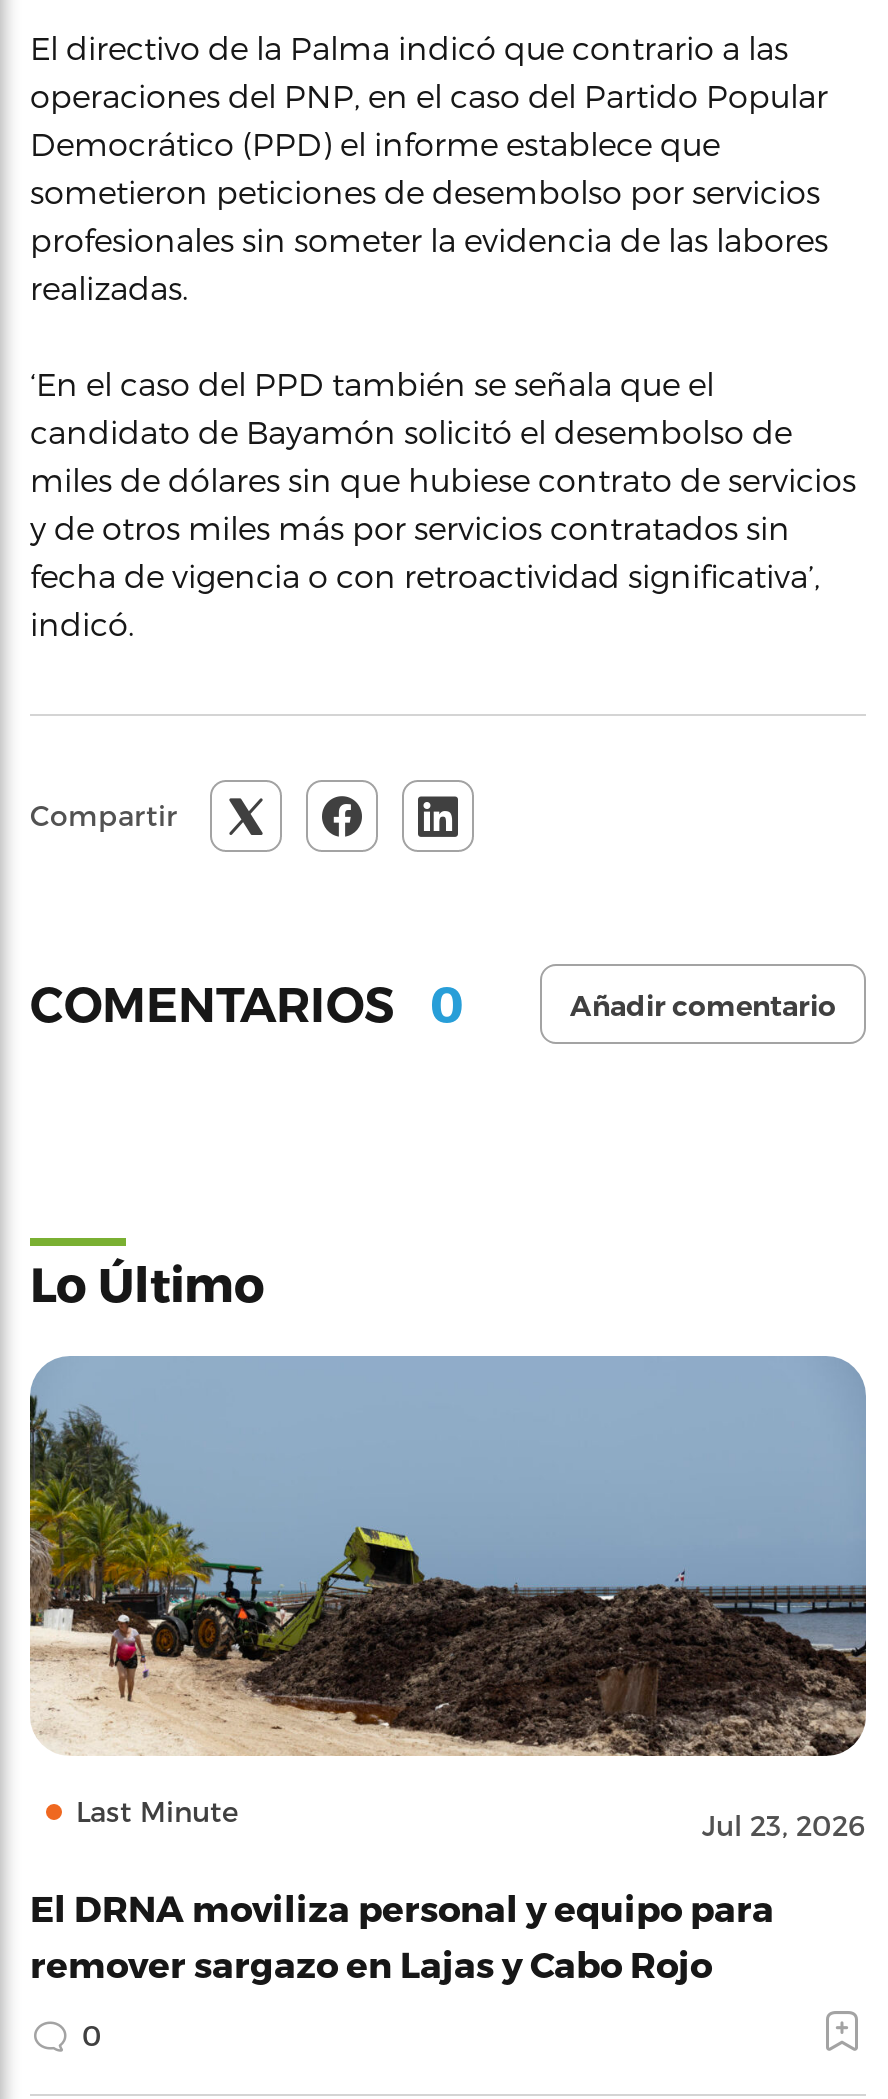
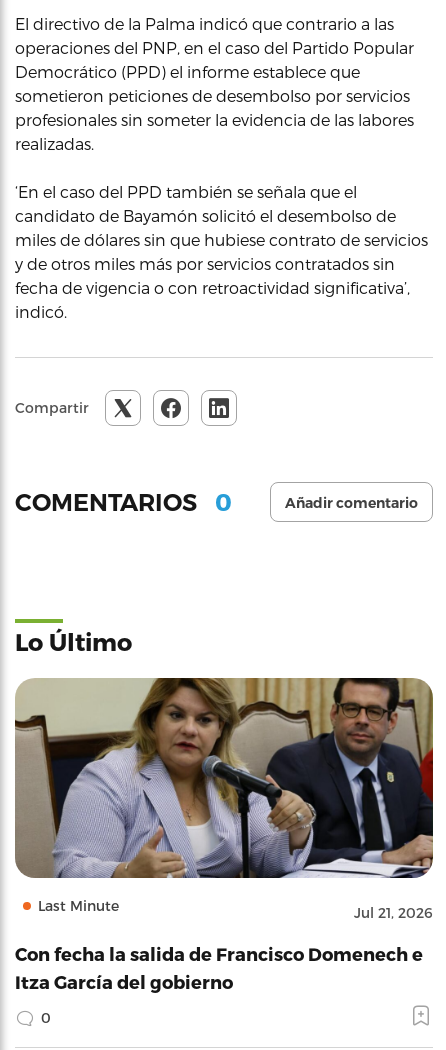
[28,1354,868,1842] [image] | Jul 23, 2026 -> [15,677,434,921] [image] | Jul 21, 2026
[30,1886,774,1984] El DRNA moviliza personal y equipo para | remover sargazo en Lajas y Cabo Rojo -> [15,943,423,992] Con fecha la salida de Francisco Domenech e | Itza García del gobierno

